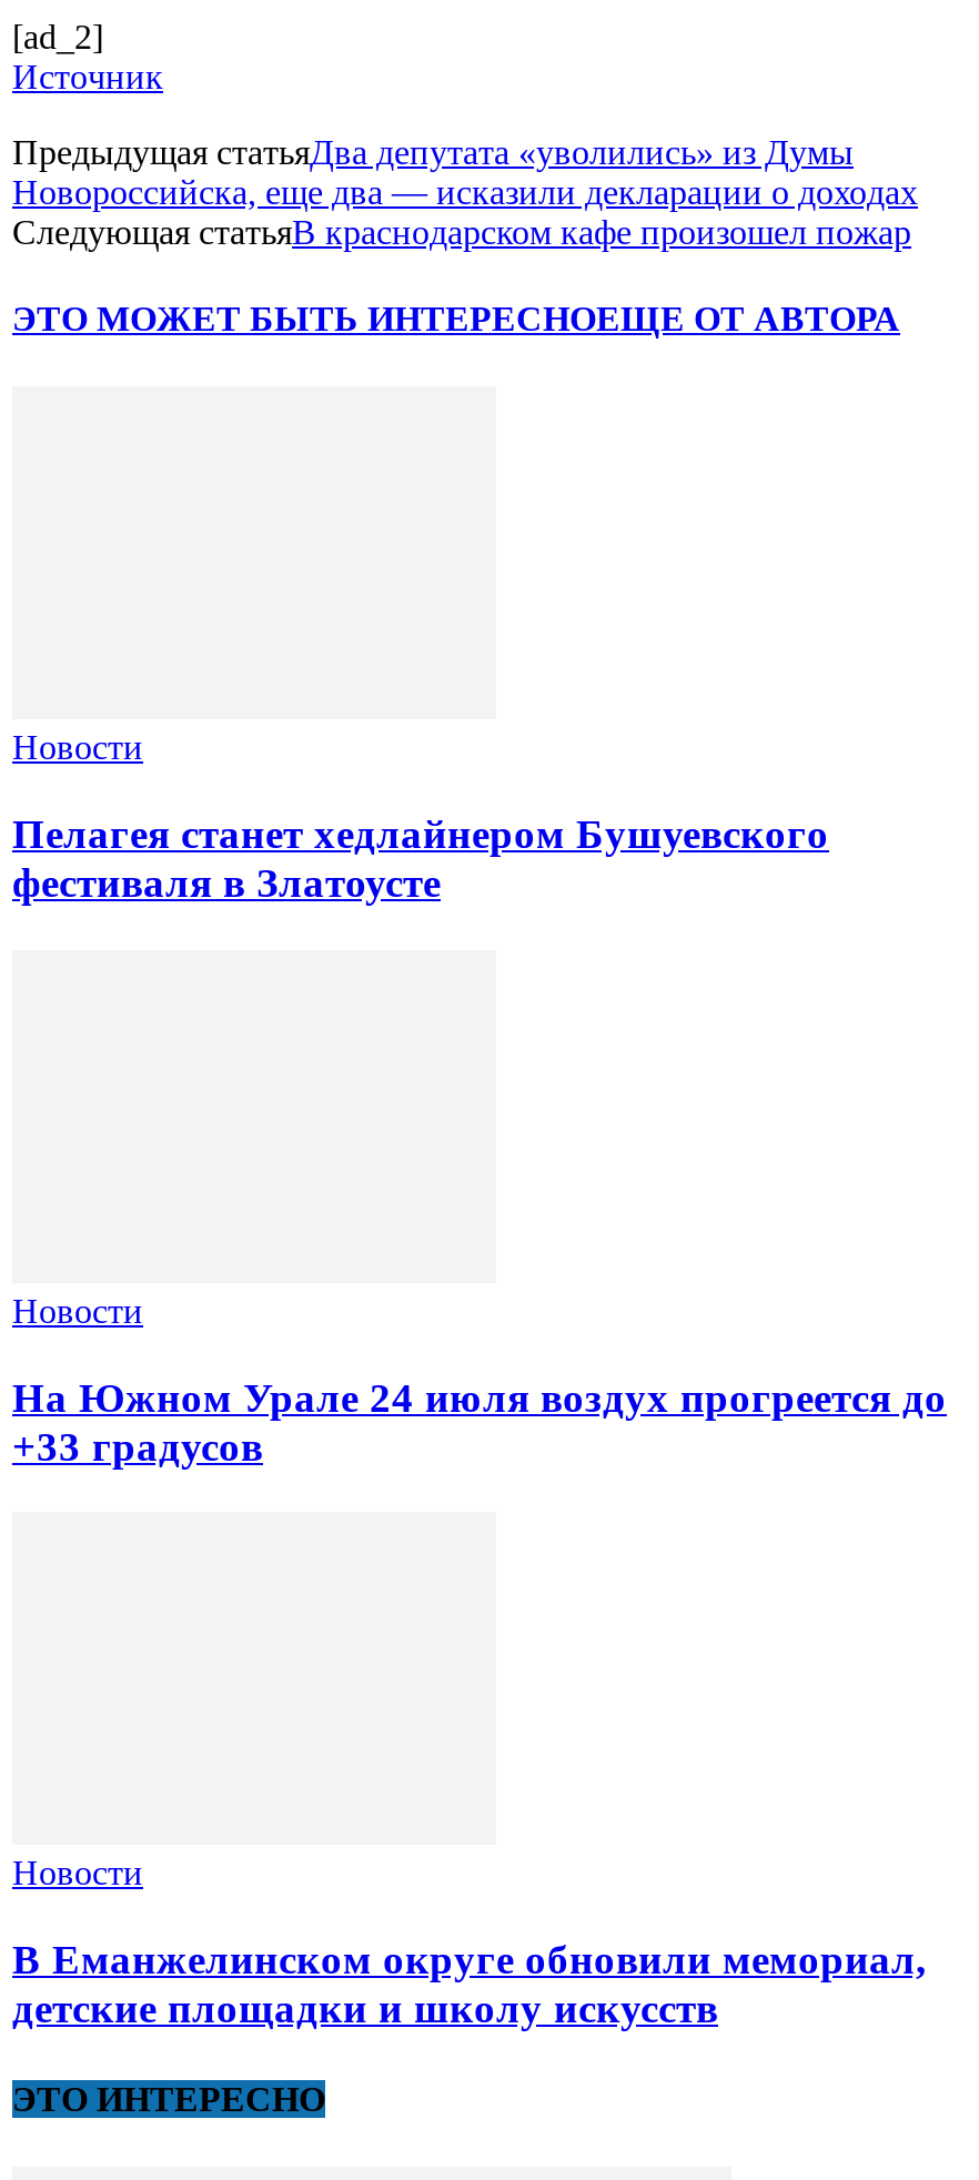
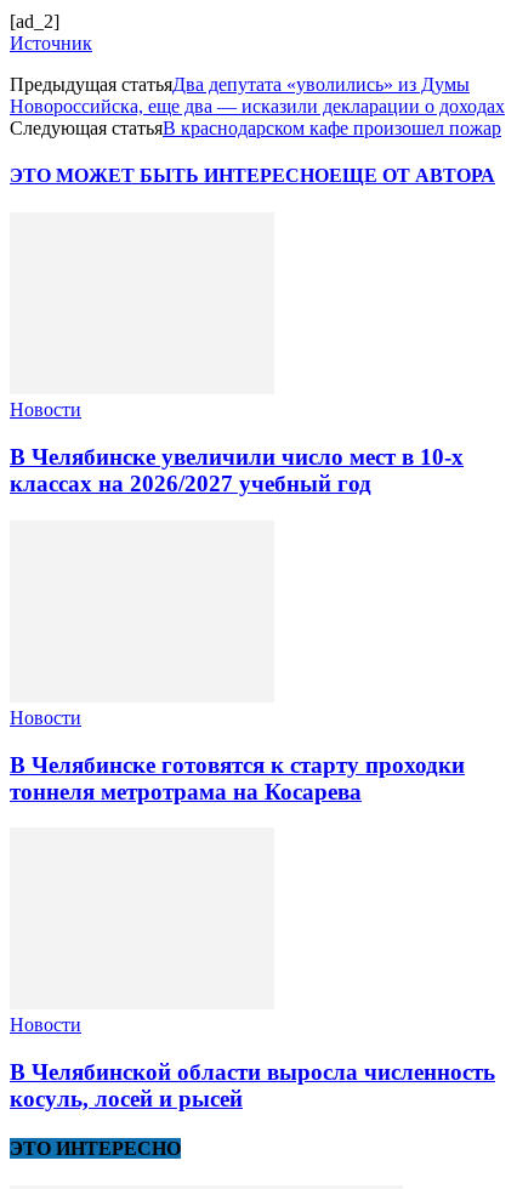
[12,811,829,906] Пелагея станет хедлайнером Бушуевского | фестиваля в Златоусте -> [10,444,464,496] В Челябинске увеличили число мест в 10‑х | классах на 2026/2027 учебный год
[12,1373,947,1469] На Южном Урале 24 июля воздух прогреется до | +33 градусов -> [10,752,465,804] В Челябинске готовятся к старту проходки | тоннеля метротрама на Косарева
[12,1936,927,2031] В Еманжелинском округе обновили мемориал, | детские площадки и школу искусств -> [10,1059,495,1111] В Челябинской области выросла численность | косуль, лосей и рысей

